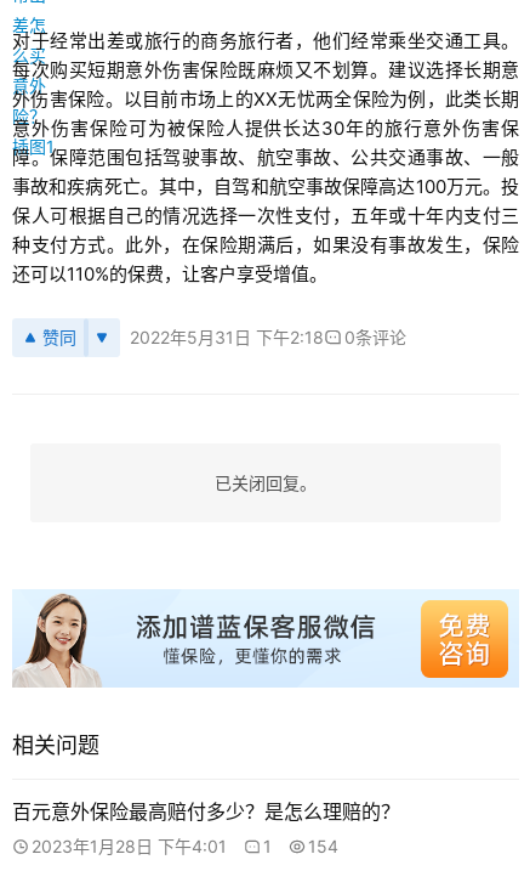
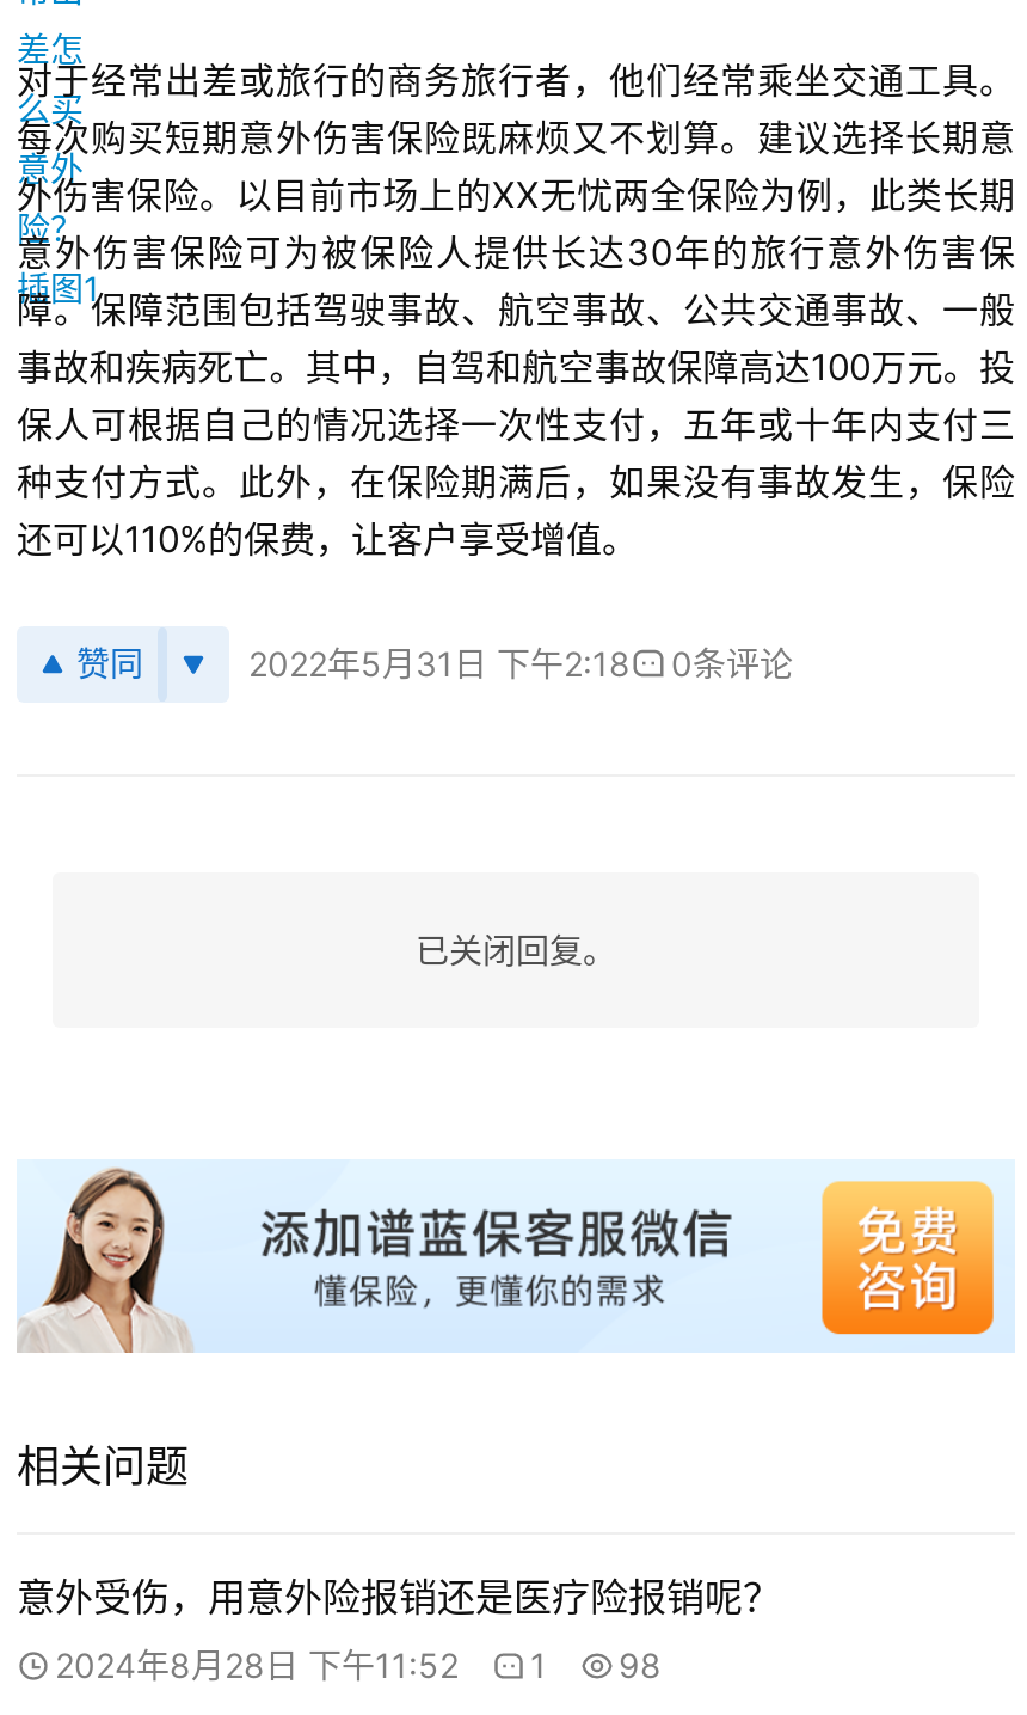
[12,799,400,823] 百元意外保险最高赔付多少？是怎么理赔的？ -> [17,1572,781,1620] 意外受伤，用意外险报销还是医疗险报销呢？
[32,835,227,856] 2023年1月28日 下午4:01 -> [55,1644,459,1684] 2024年8月28日 下午11:52
[308,835,338,856] 154 -> [619,1644,662,1684] 98

